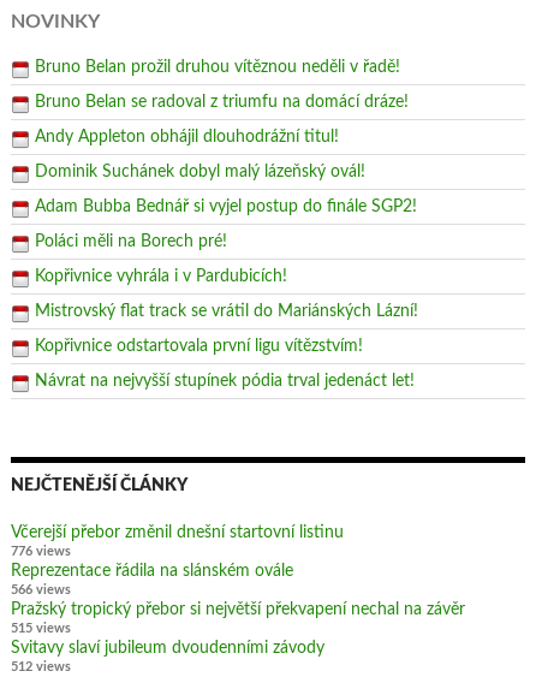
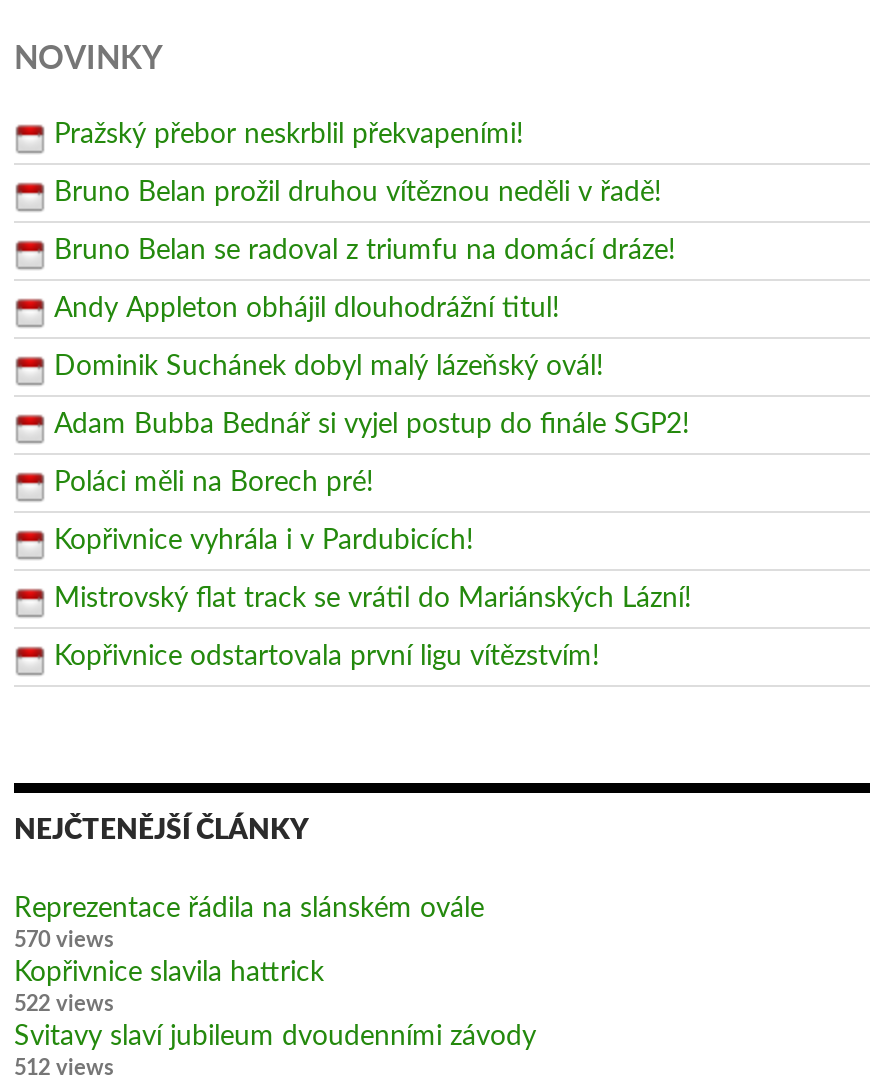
none -> [54,121,524,149] Pražský přebor neskrblil překvapeními!
moved [35,59,418,354] -> [54,179,692,671]: Bruno Belan prožil druhou vítěznou neděli v řadě! | Bruno Belan se radoval z triumfu na domácí dráze! | Andy Appleton obhájil dlouhodrážní titul! | ... | Mistrovský flat track se vrátil do Mariánských Lázní! | Kopřivnice odstartovala první ligu vítězstvím!
[35,373,415,389] Návrat na nejvyšší stupínek pódia trval jedenáct let! -> none
[11,524,344,558] Včerejší přebor změnil dnešní startovní listinu | 776 views -> none
[11,583,465,635] 566 views | Pražský tropický přebor si největší překvapení nechal na závěr | 515 views -> [14,929,324,1015] 570 views | Kopřivnice slavila hattrick | 522 views

